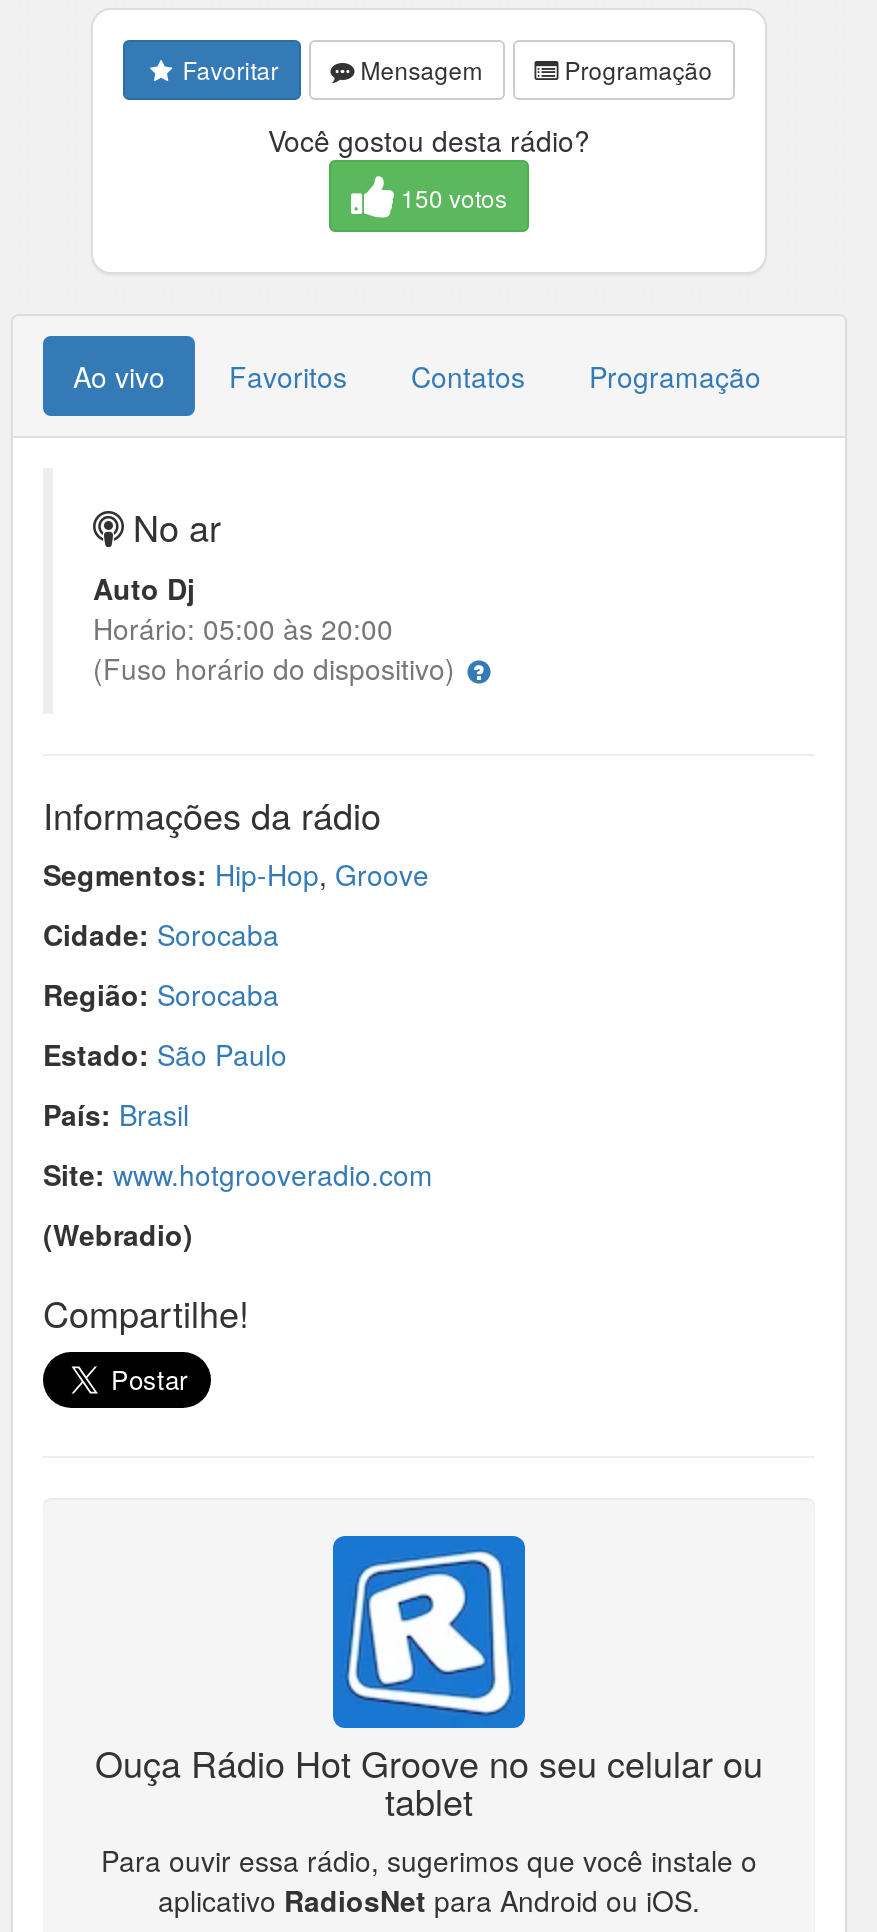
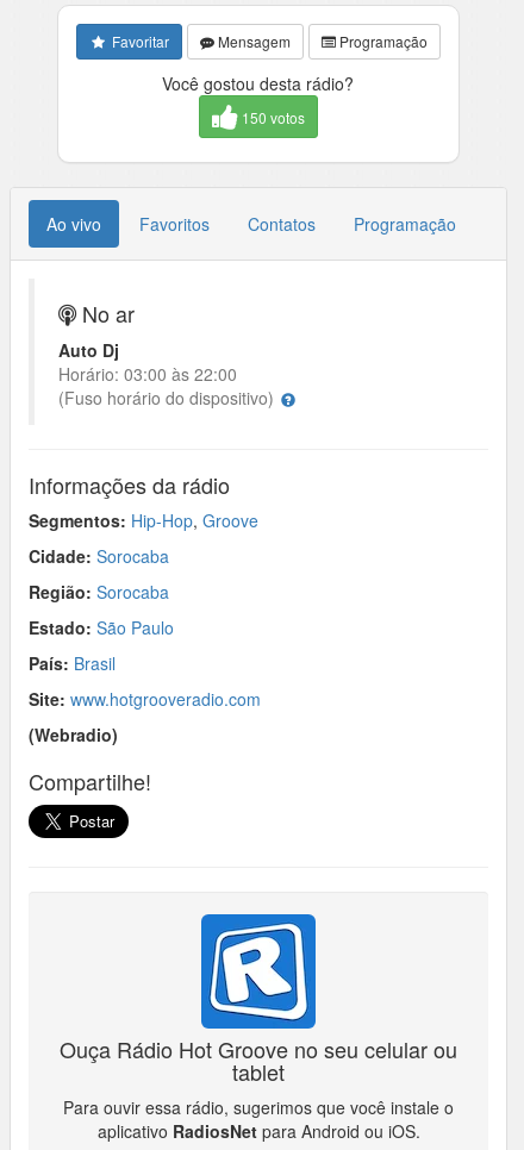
[93,608,393,648] Horário: 05:00 às 20:00 -> [58,362,237,385] Horário: 03:00 às 22:00

